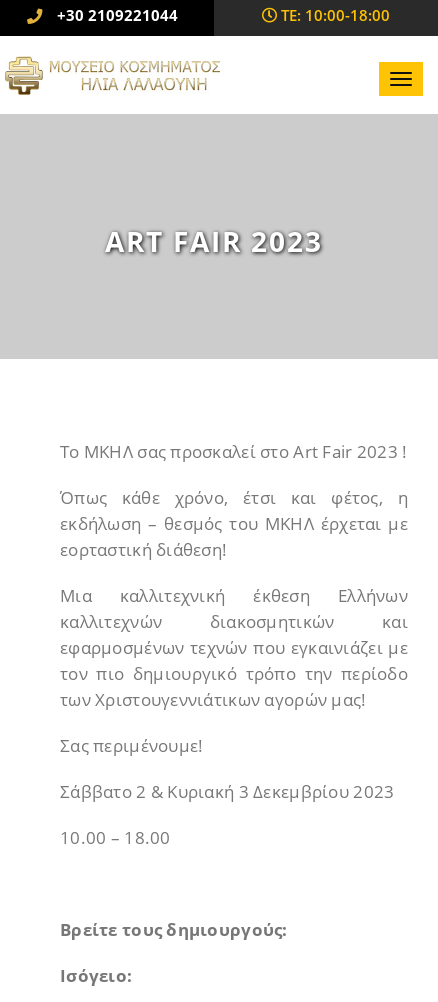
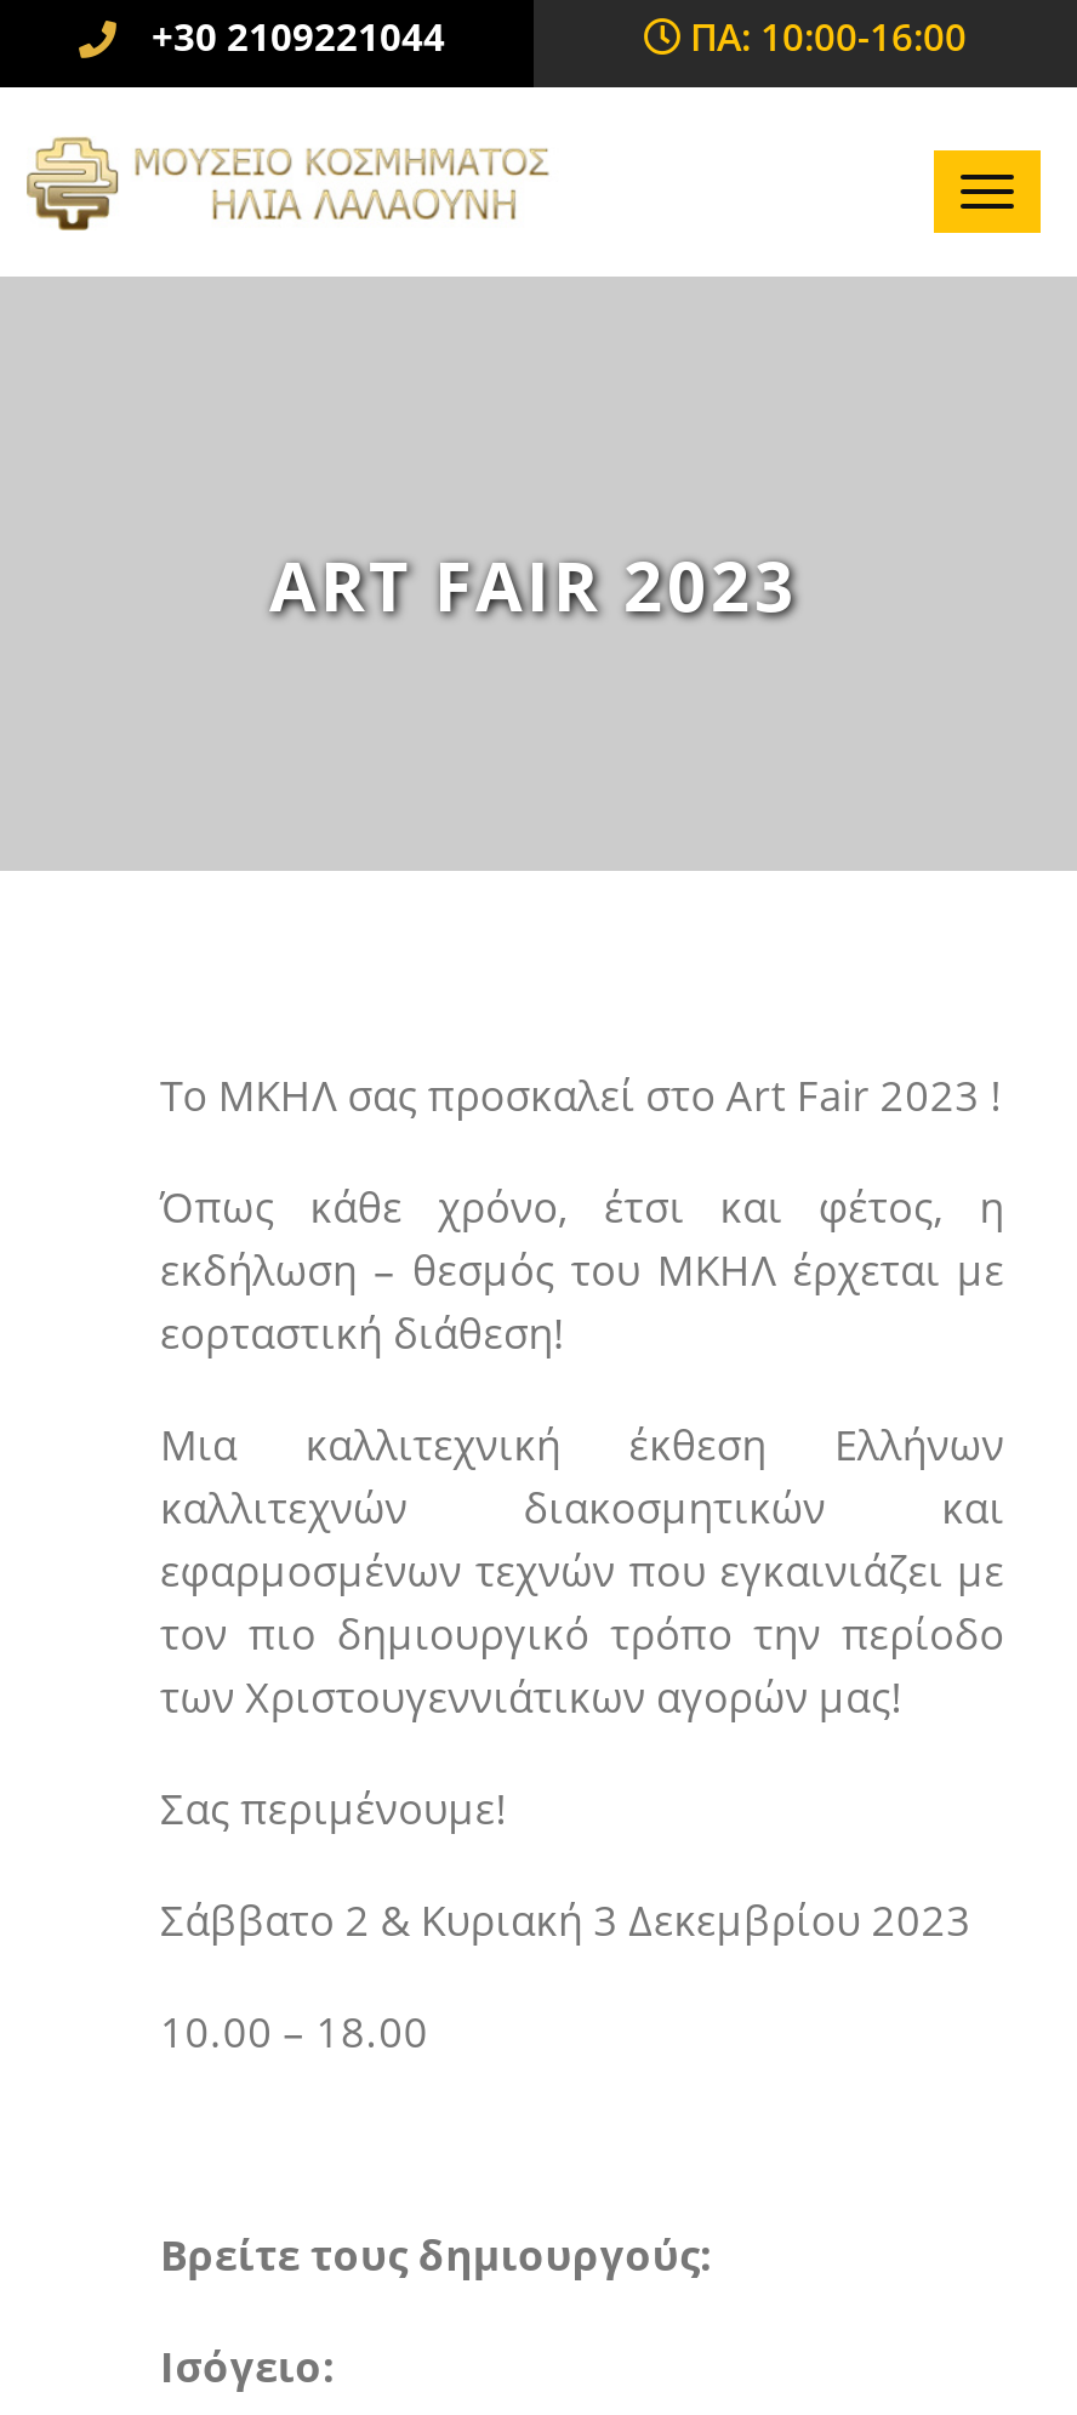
[277,5,390,26] ΤΕ: 10:00-18:00 -> [680,12,967,63] ΠΑ: 10:00-16:00

